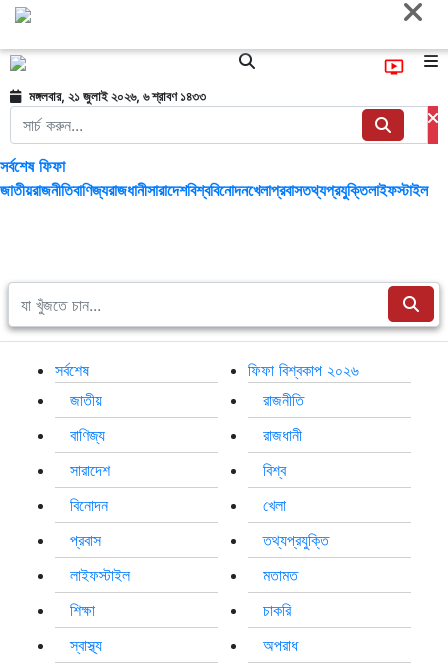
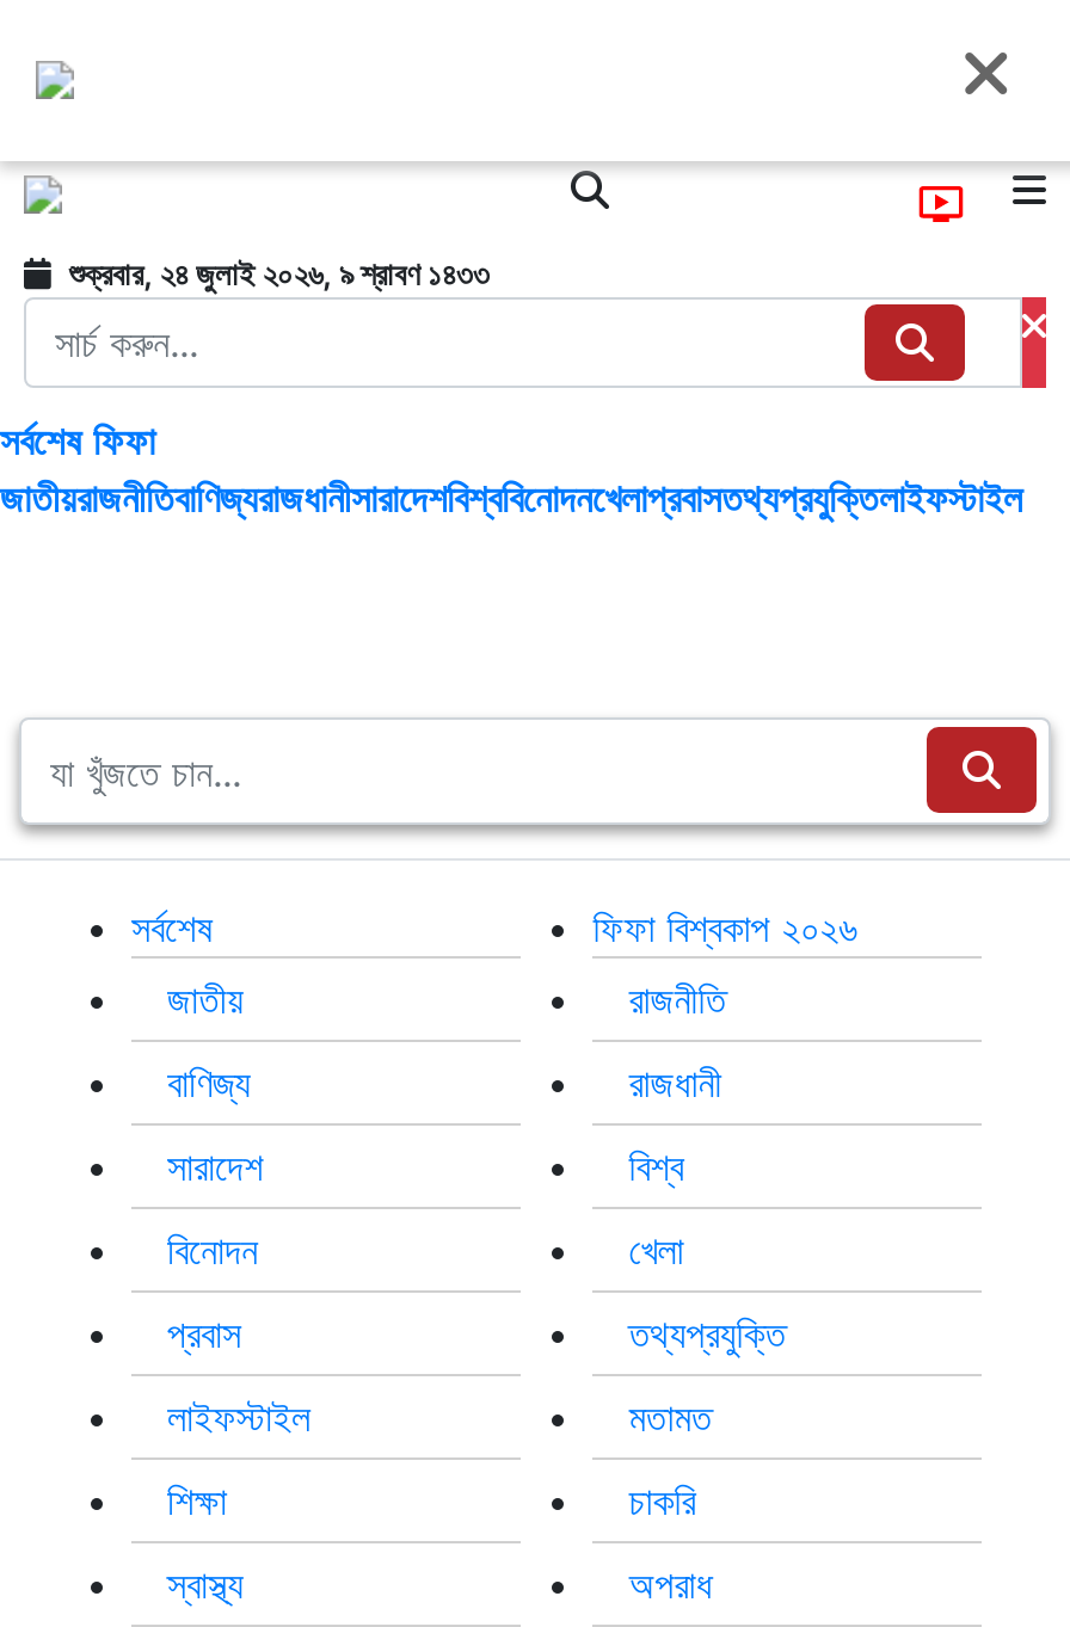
[26,88,206,104] মঙ্গলবার, ২১ জুলাই ২০২৬, ৬ শ্রাবণ ১৪৩৩ -> [62,254,490,292] শুক্রবার, ২৪ জুলাই ২০২৬, ৯ শ্রাবণ ১৪৩৩

